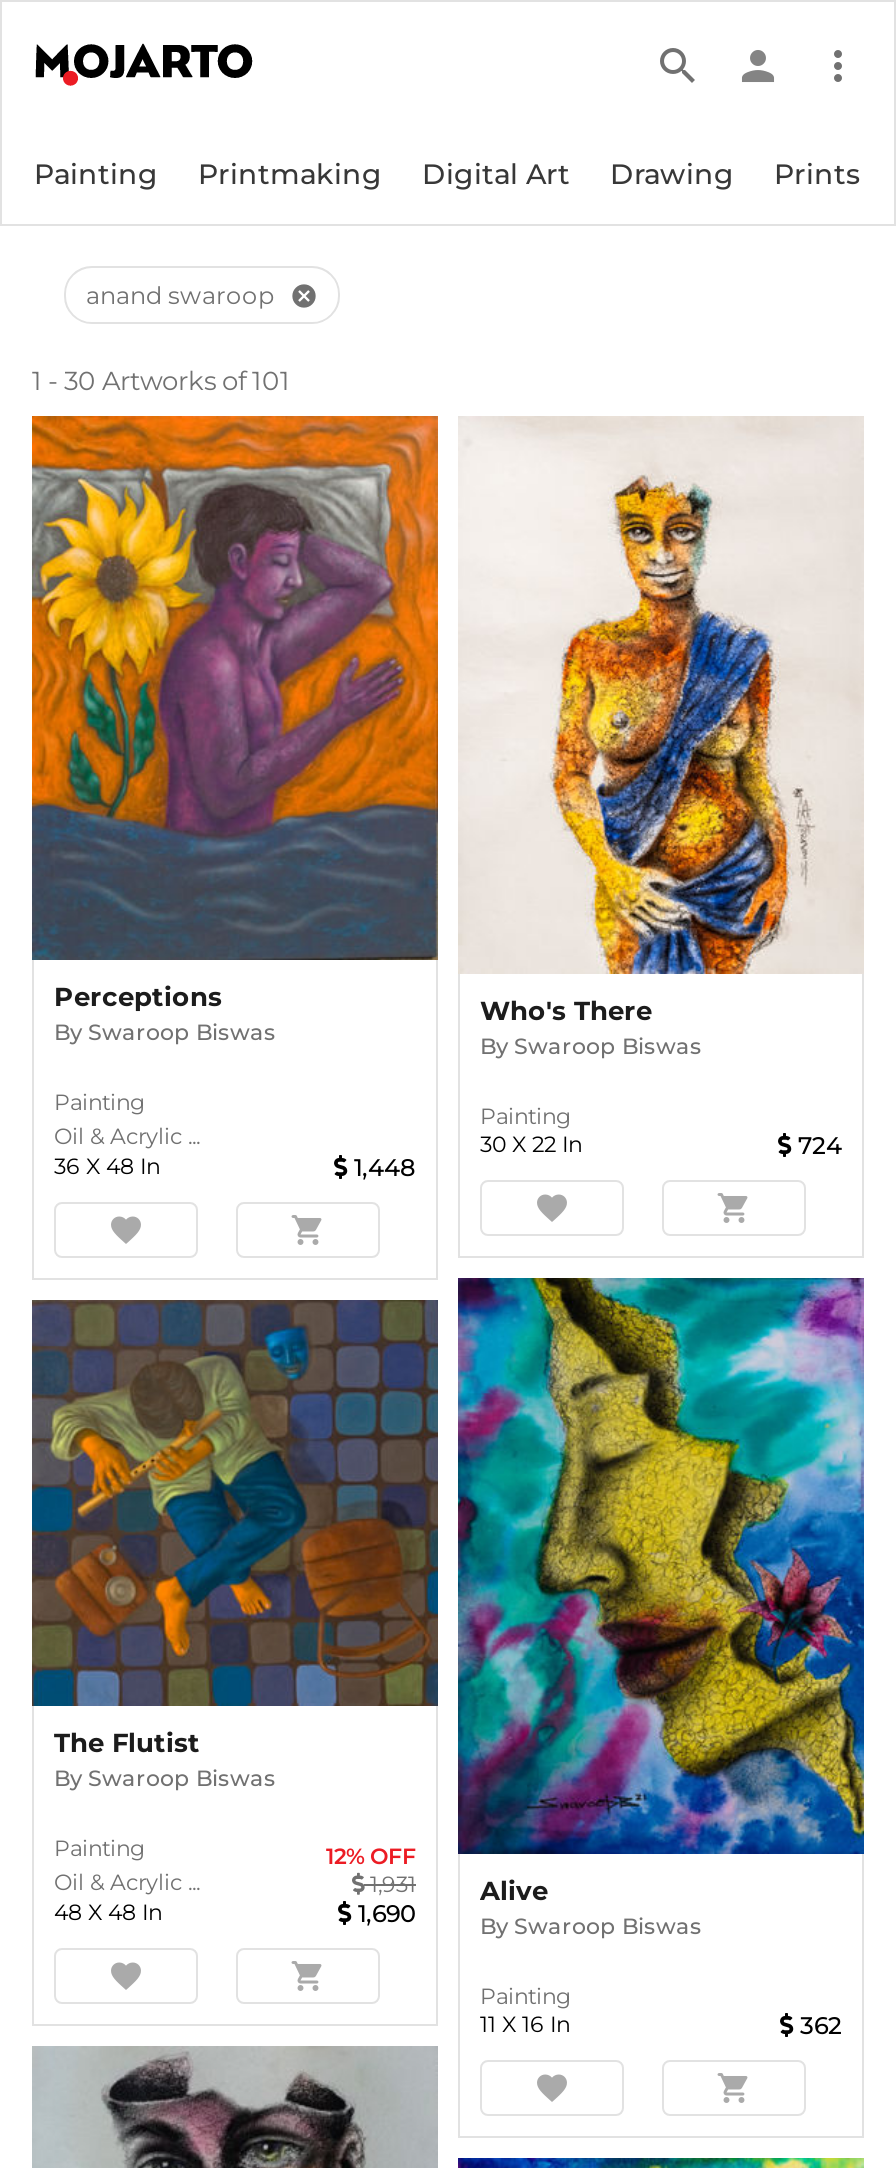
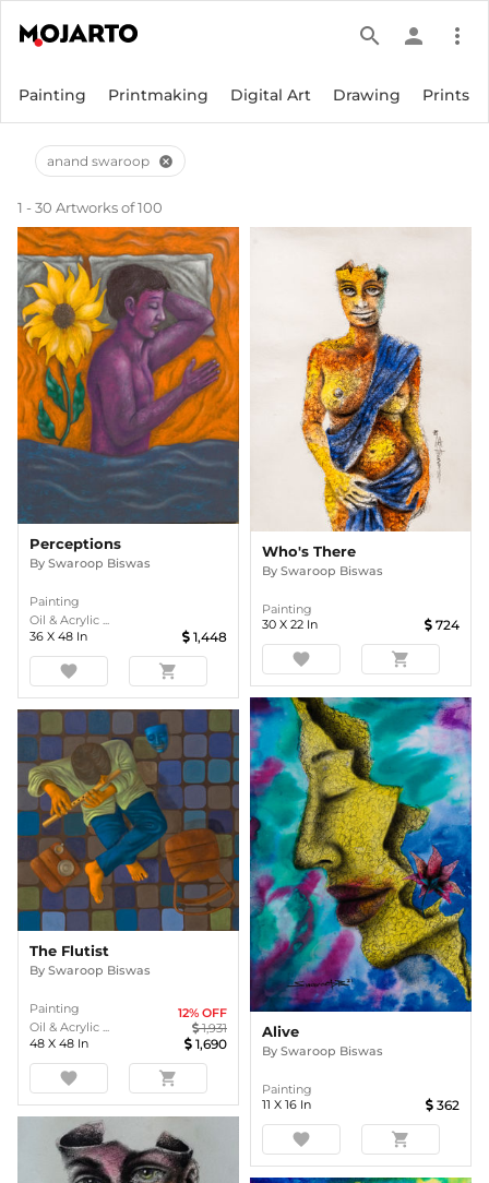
[32,364,290,396] 1 - 30 Artworks of 101 -> [17,199,163,216] 1 - 30 Artworks of 100

